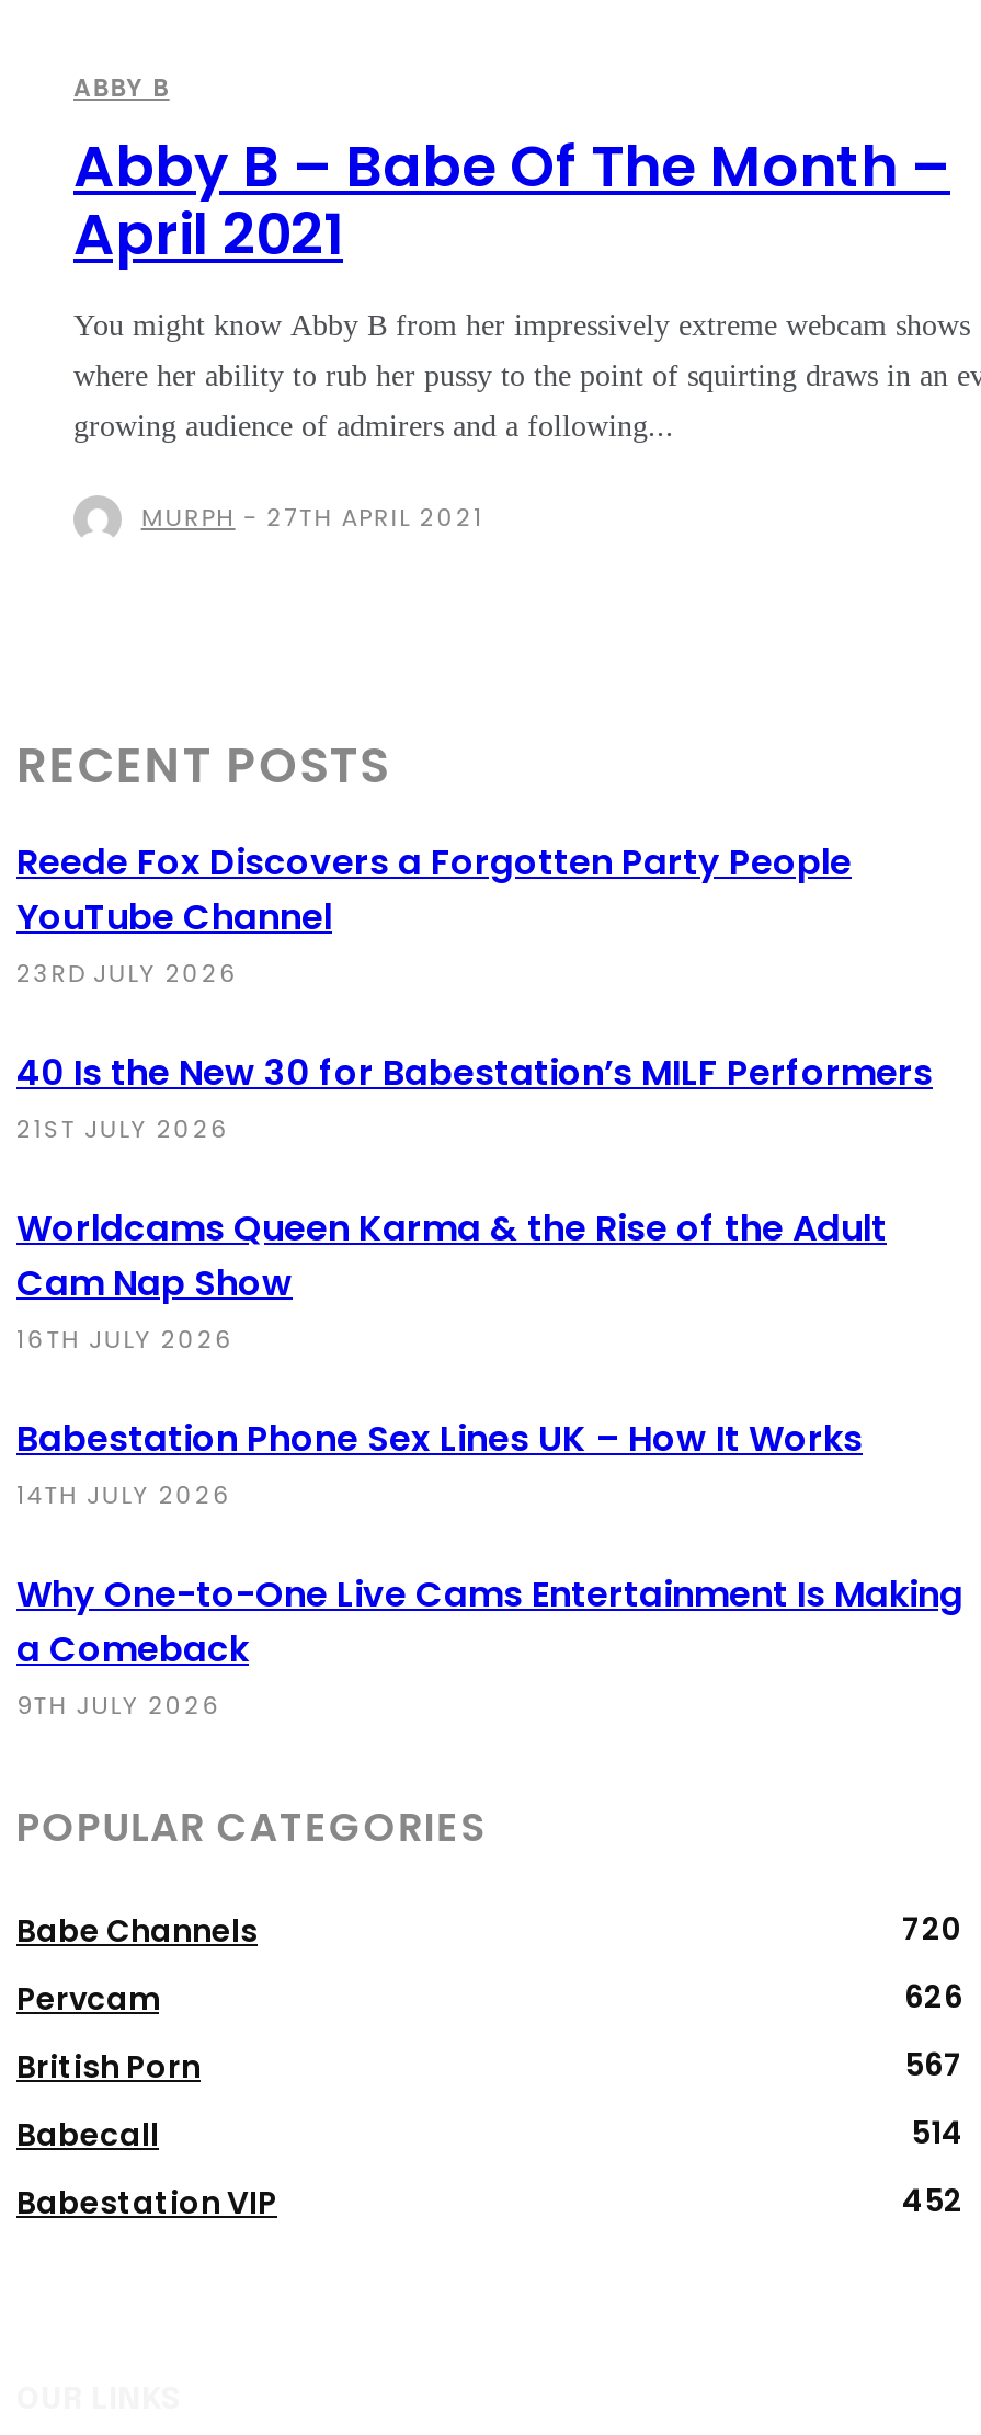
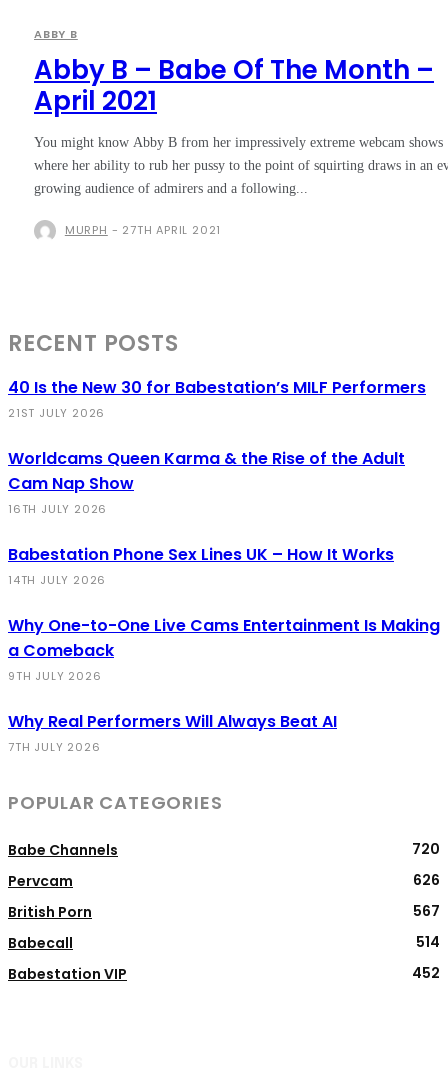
[16,838,852,991] Reede Fox Discovers a Forgotten Party People | YouTube Channel | 23RD JULY 2026 -> none
moved [16,1048,963,1723] -> [8,376,440,684]: 40 Is the New 30 for Babestation’s MILF Performers | 21ST JULY 2026 | Worldcams Queen Karma & the Rise of the Adult | ... | a Comeback | 9TH JULY 2026
none -> [8,710,337,755] Why Real Performers Will Always Beat AI | 7TH JULY 2026

